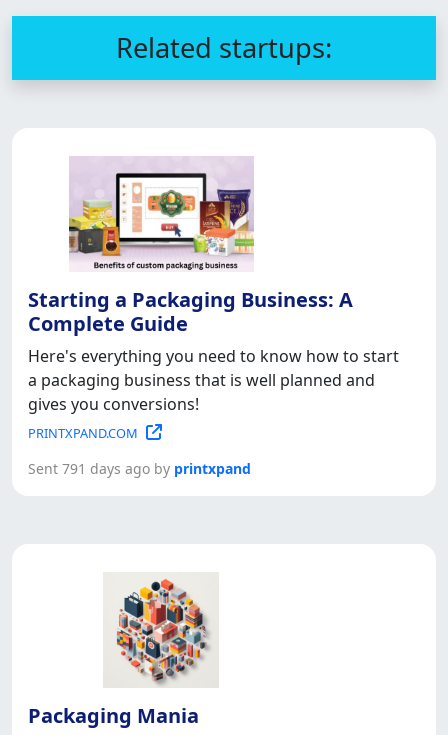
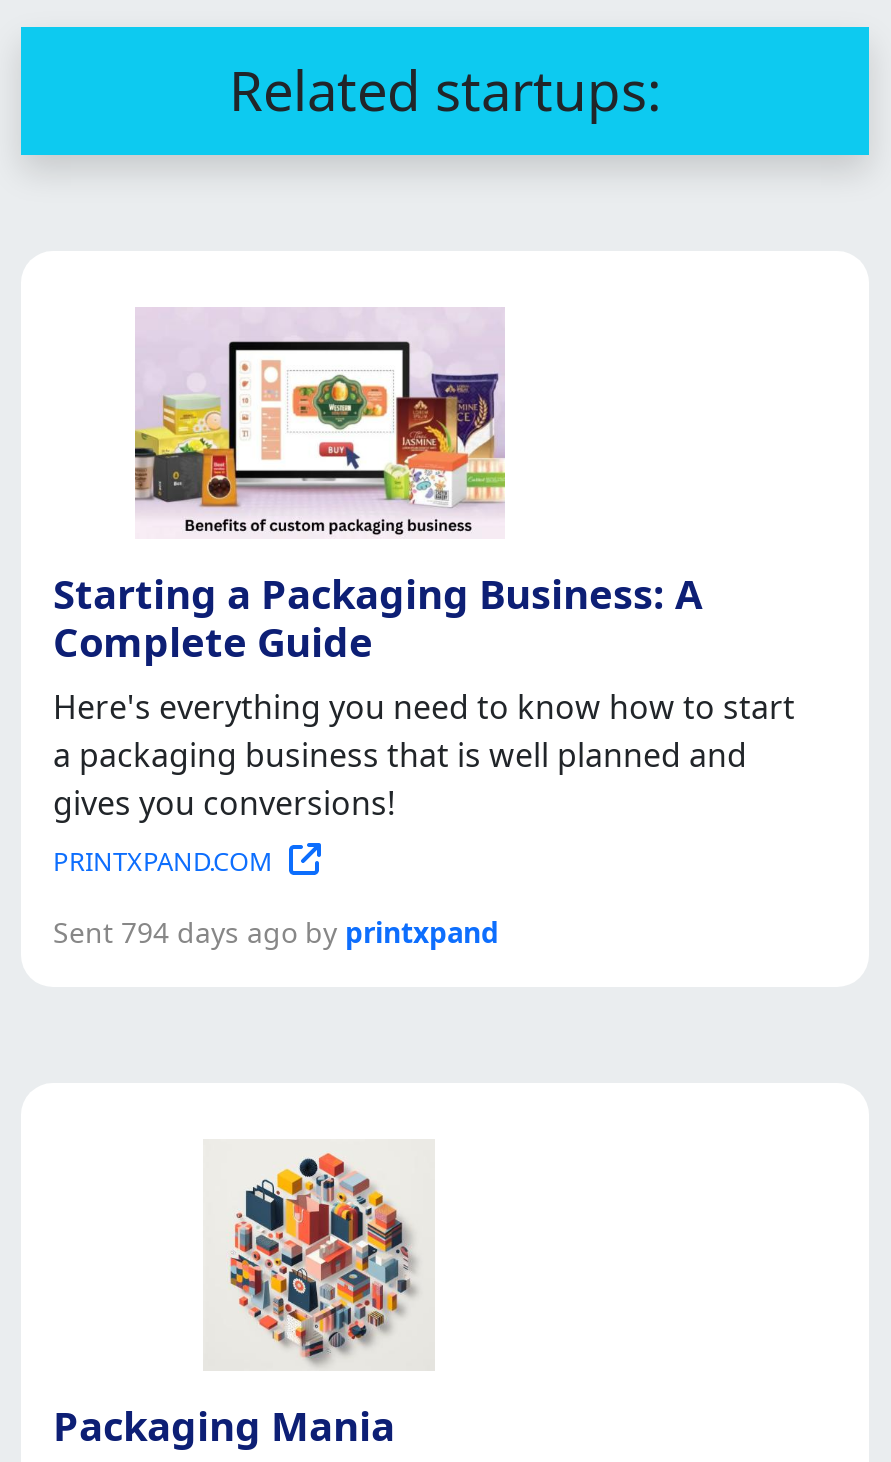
[28,459,251,478] Sent 791 days ago by printxpand -> [53,913,499,951] Sent 794 days ago by printxpand

